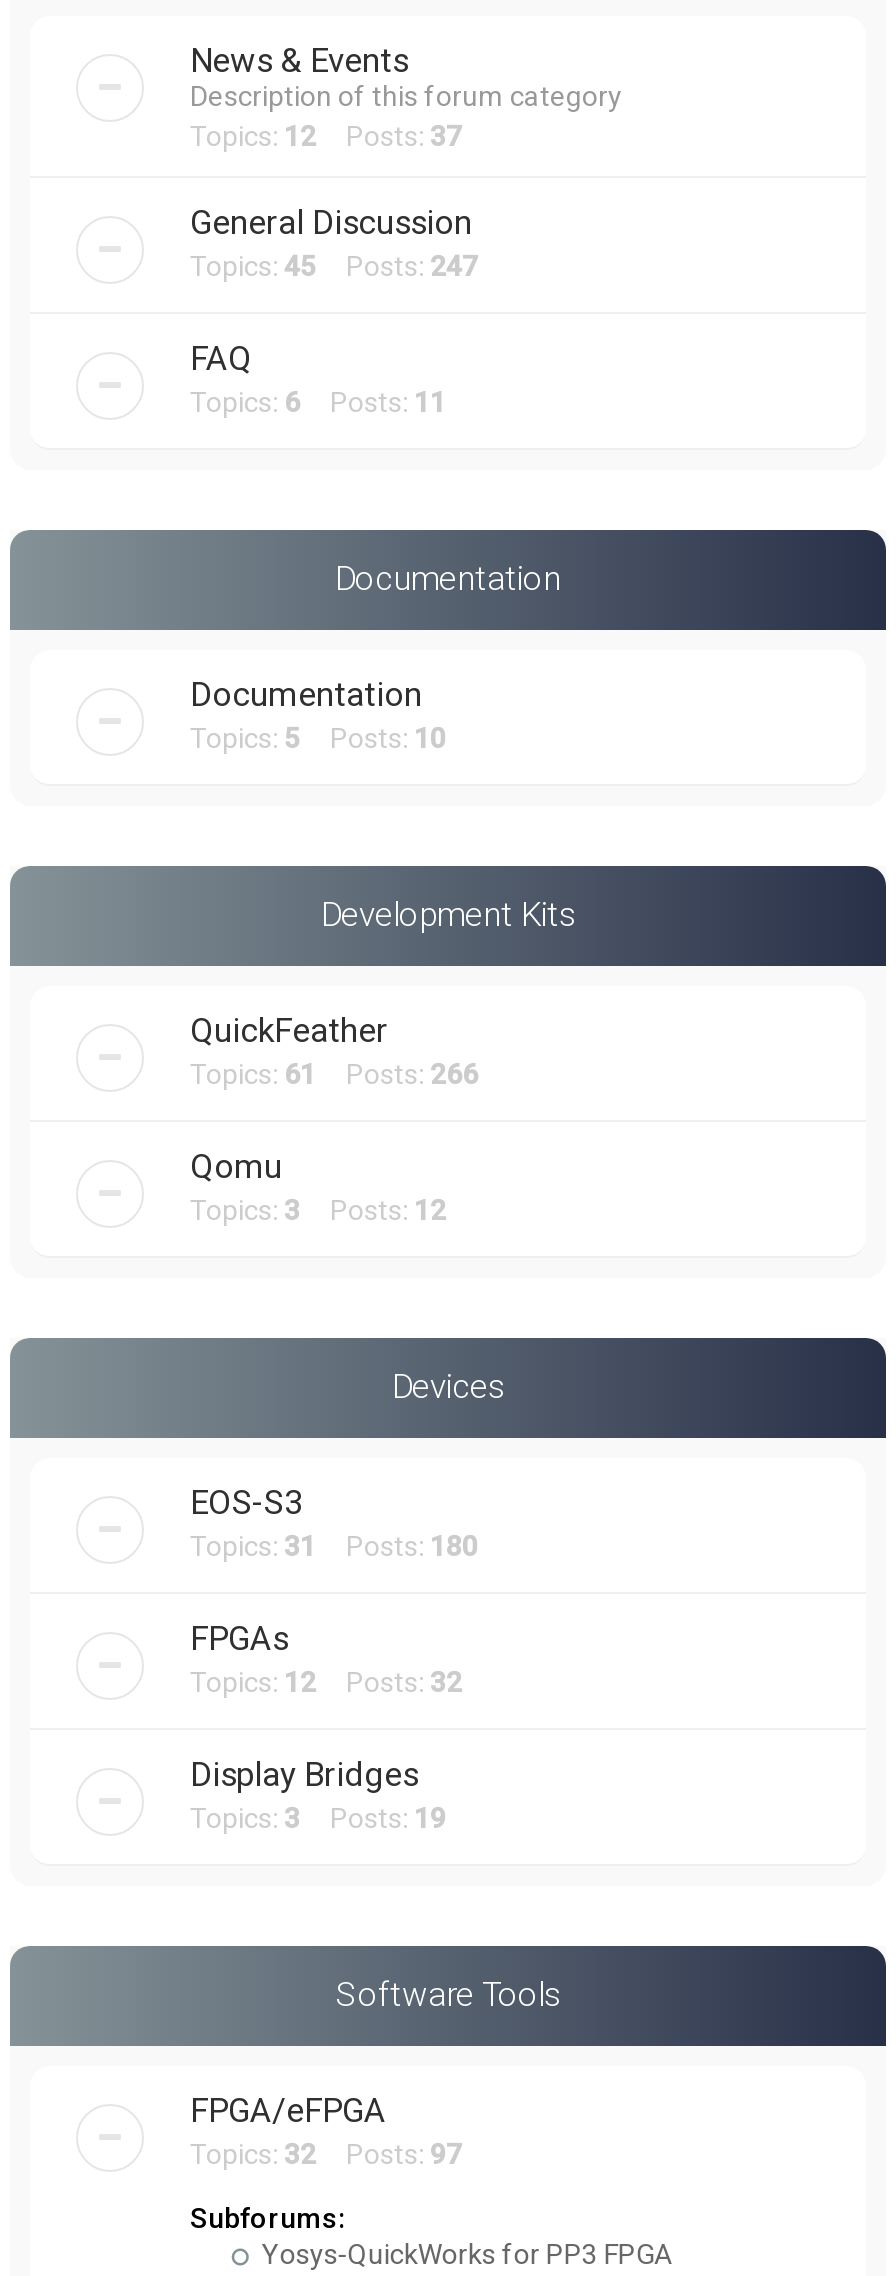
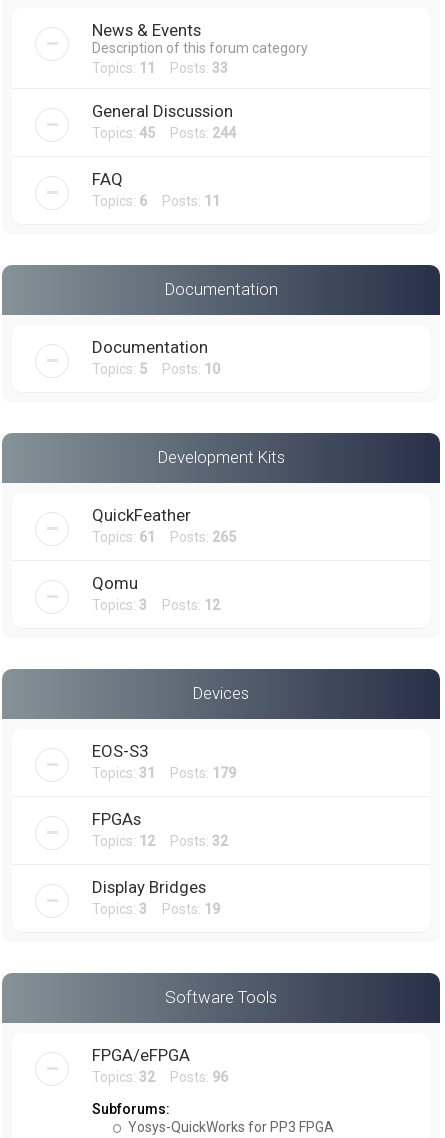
[190,120,462,152] Topics: 12 Posts: 37 -> [92,60,228,76] Topics: 11 Posts: 33
[190,250,478,282] Topics: 45 Posts: 247 -> [92,125,236,141] Topics: 45 Posts: 244
[190,1058,478,1090] Topics: 61 Posts: 266 -> [92,529,236,545] Topics: 61 Posts: 265
[190,1530,478,1562] Topics: 31 Posts: 180 -> [92,765,236,781] Topics: 31 Posts: 179
[190,2138,462,2170] Topics: 32 Posts: 97 -> [92,1069,228,1085] Topics: 32 Posts: 96

